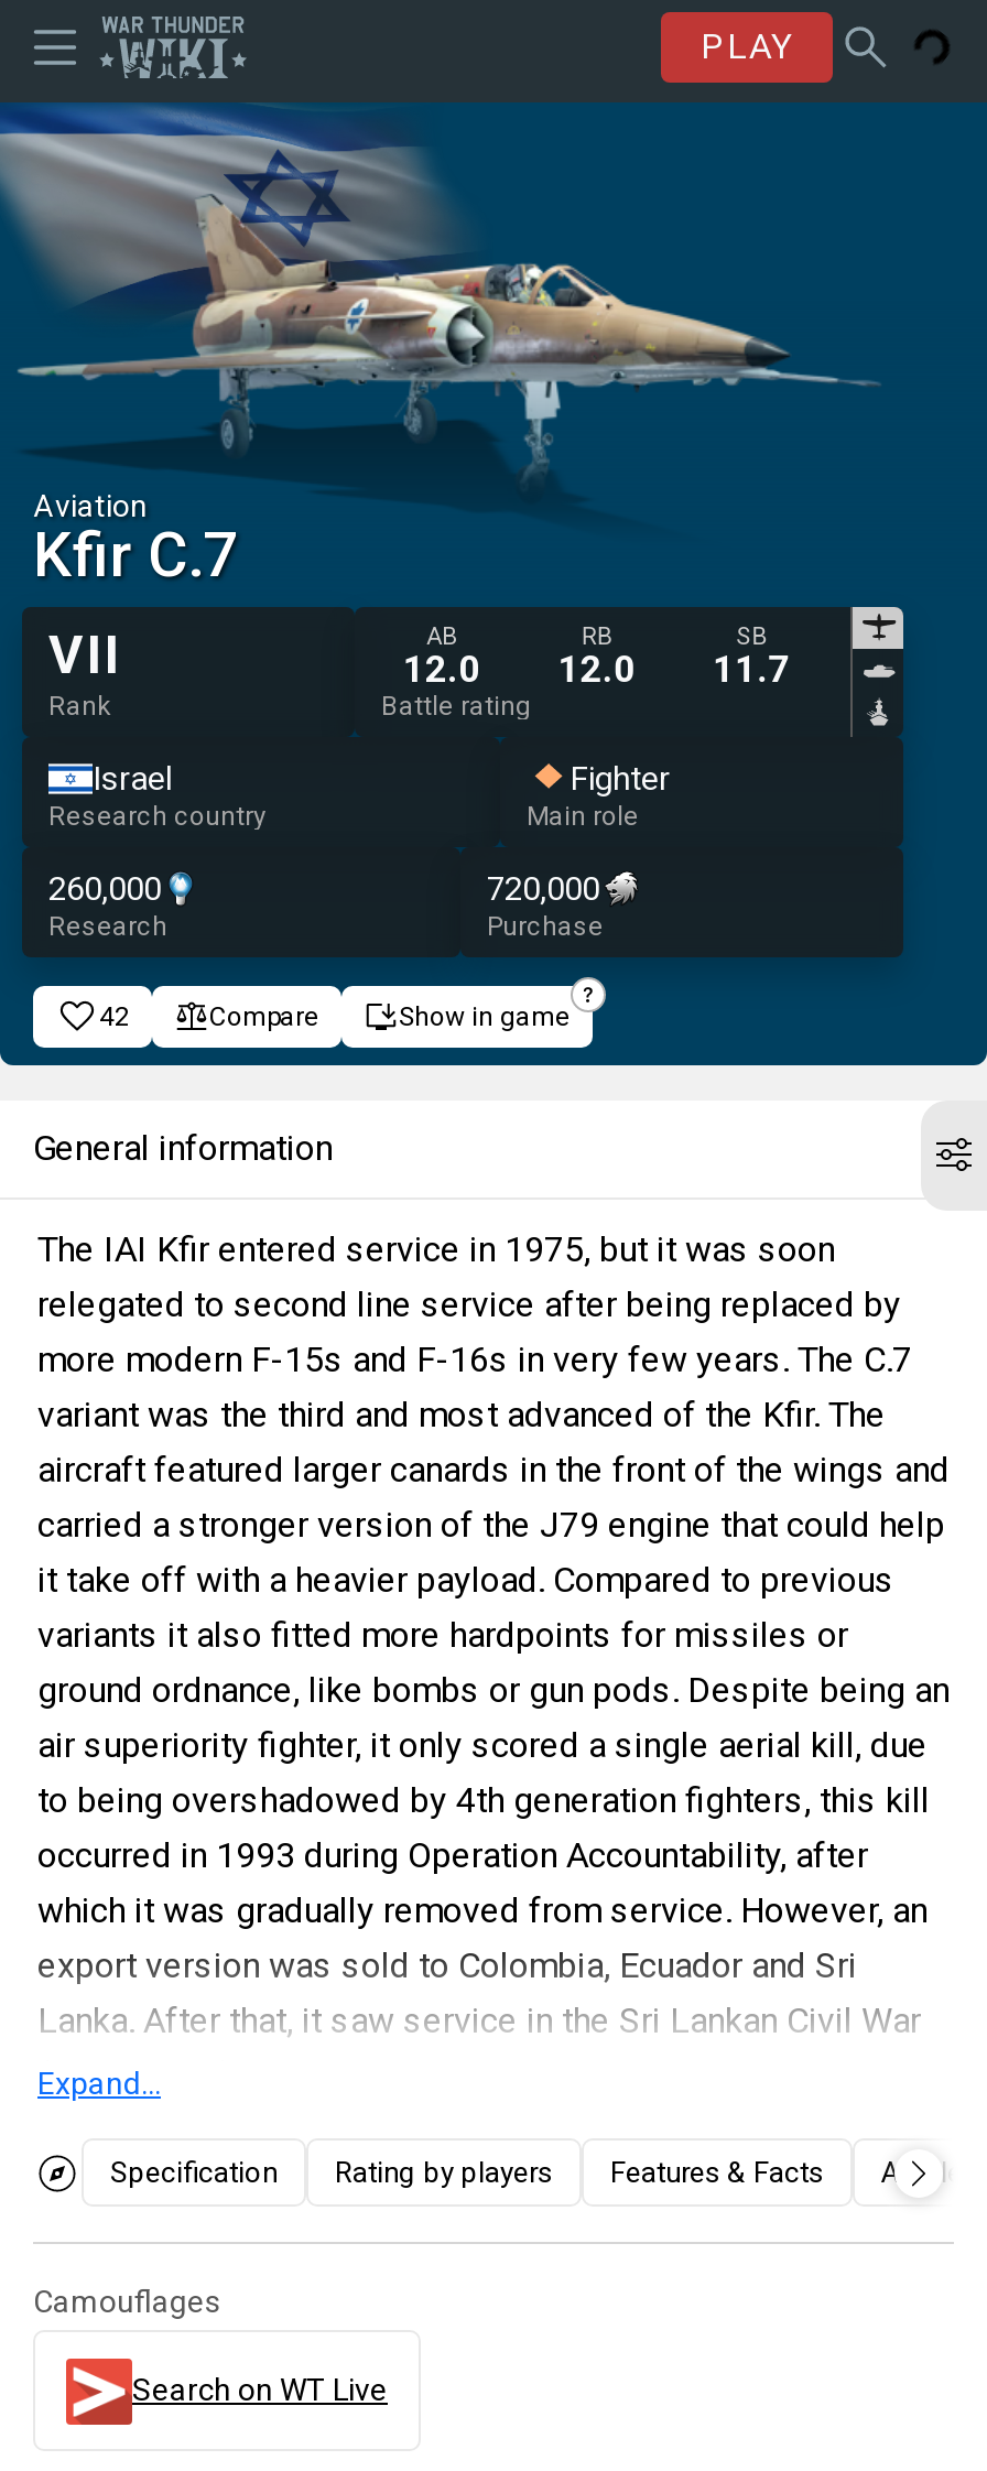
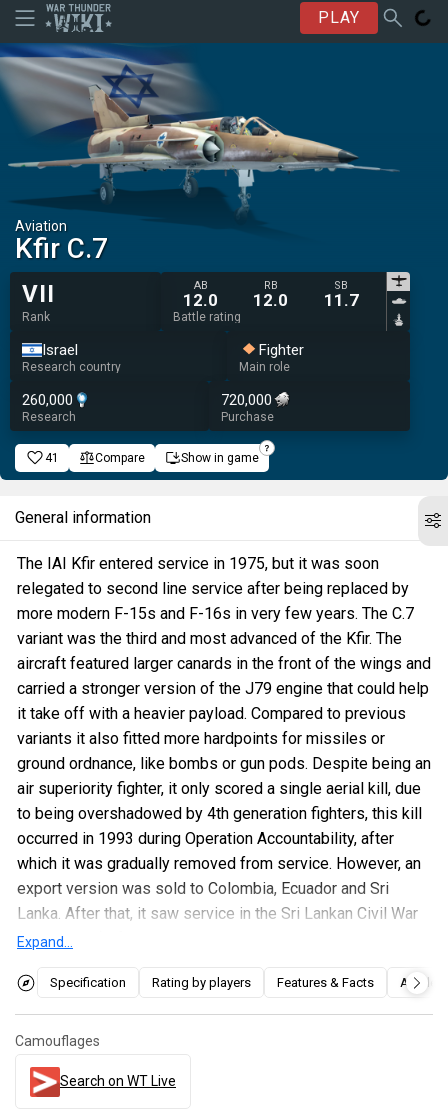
[99,1001,130,1032] 42 -> [45,451,59,465] 41

